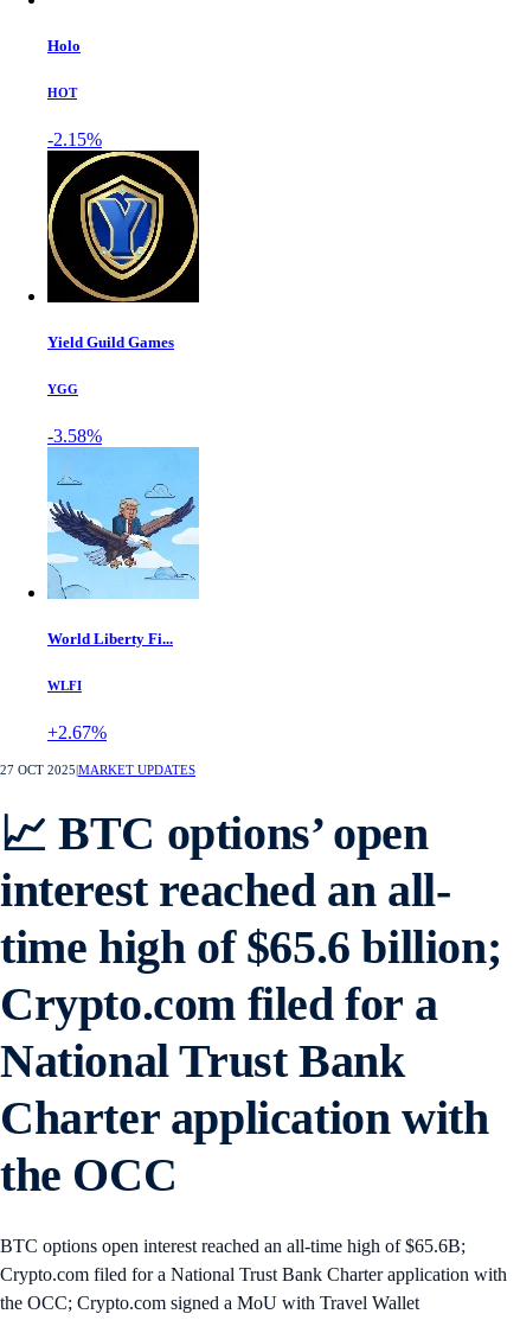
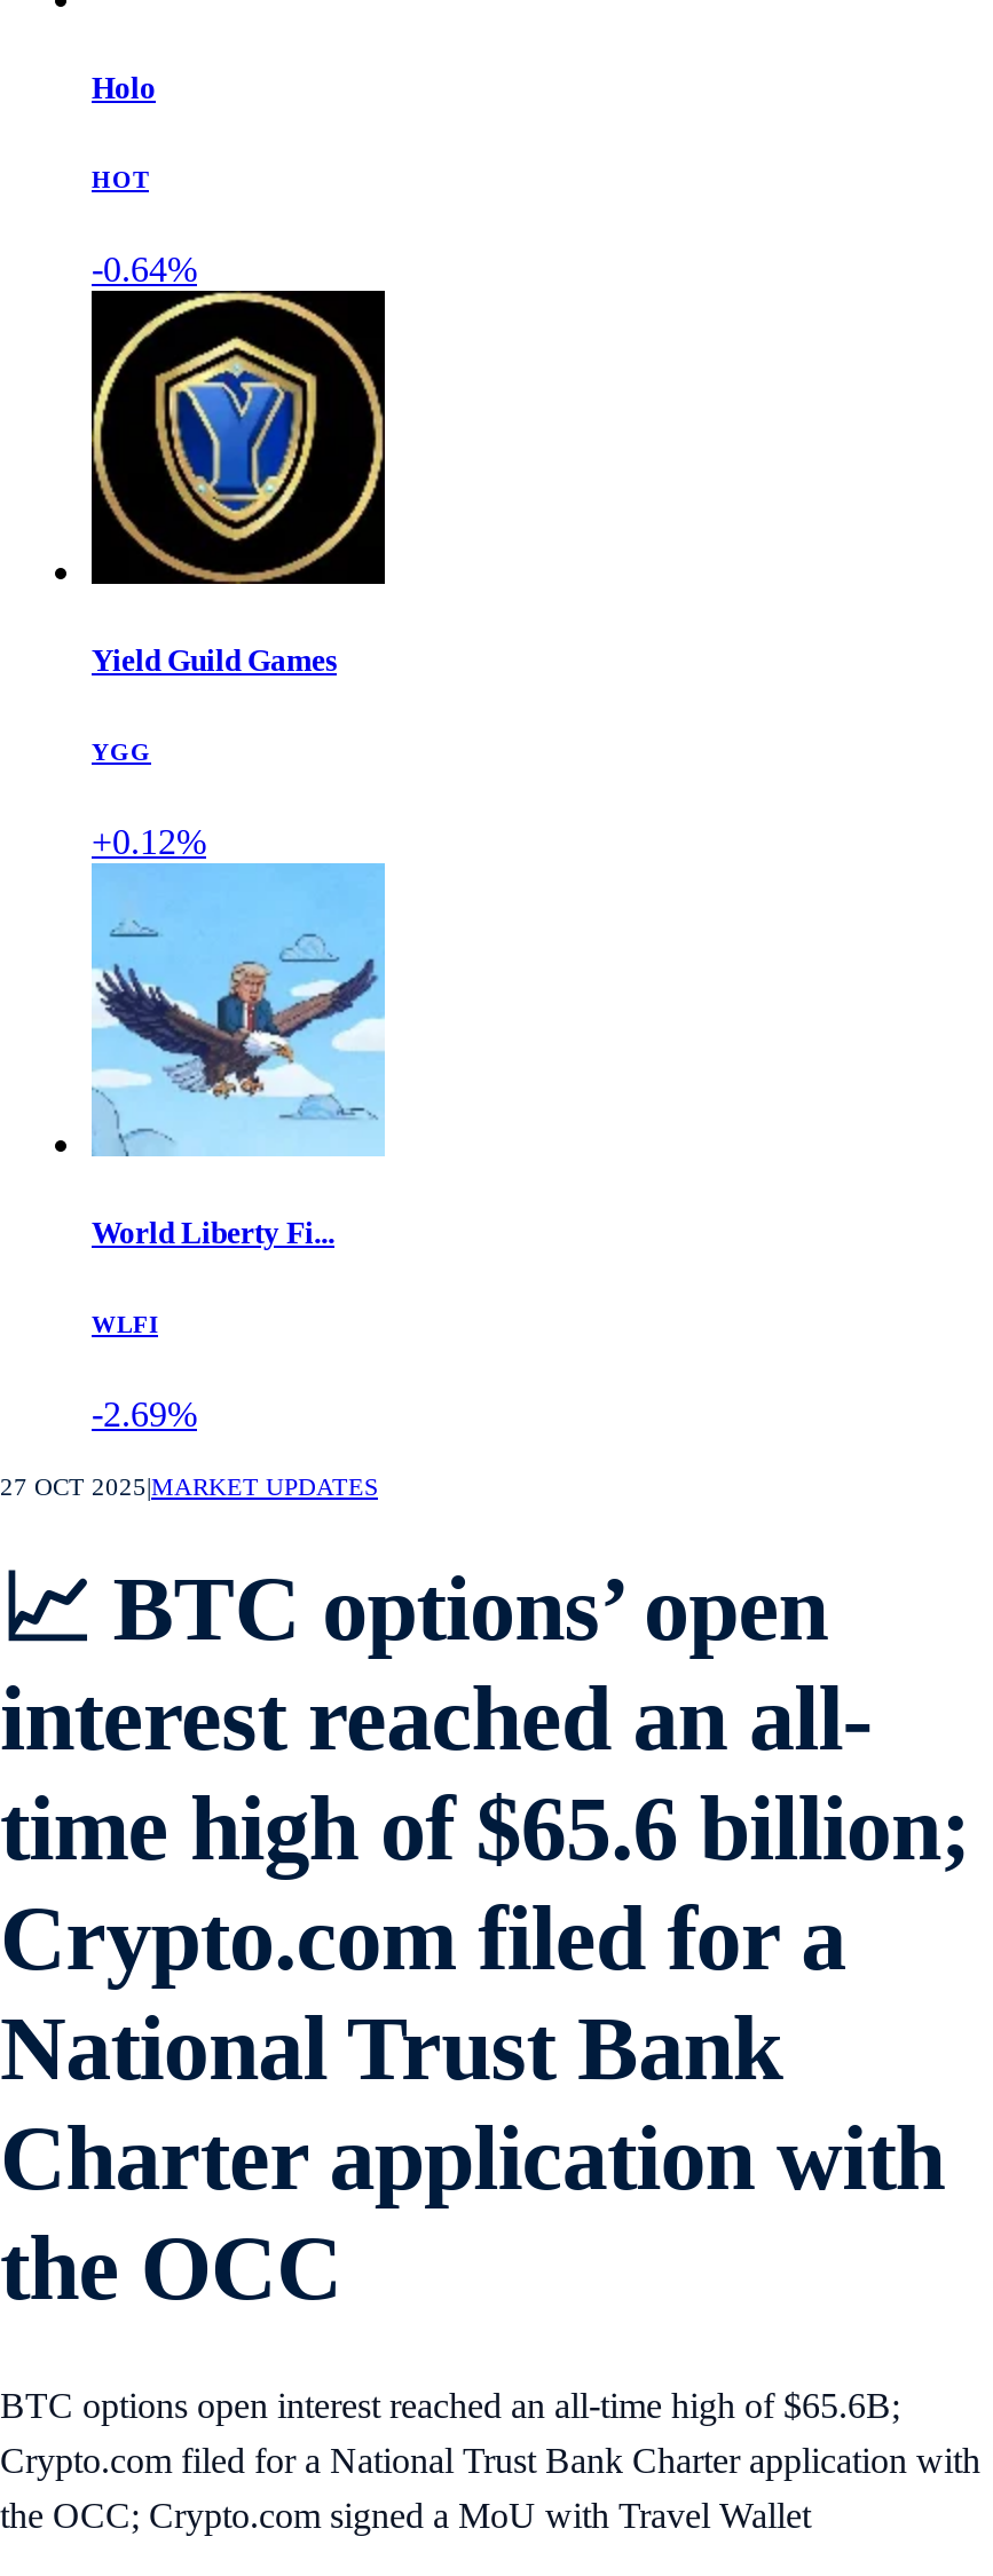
[47,129,102,150] -2.15% -> [92,250,197,289] -0.64%
[47,426,102,446] -3.58% -> [92,822,206,861] +0.12%
[47,723,107,743] +2.67% -> [92,1395,197,1434] -2.69%

